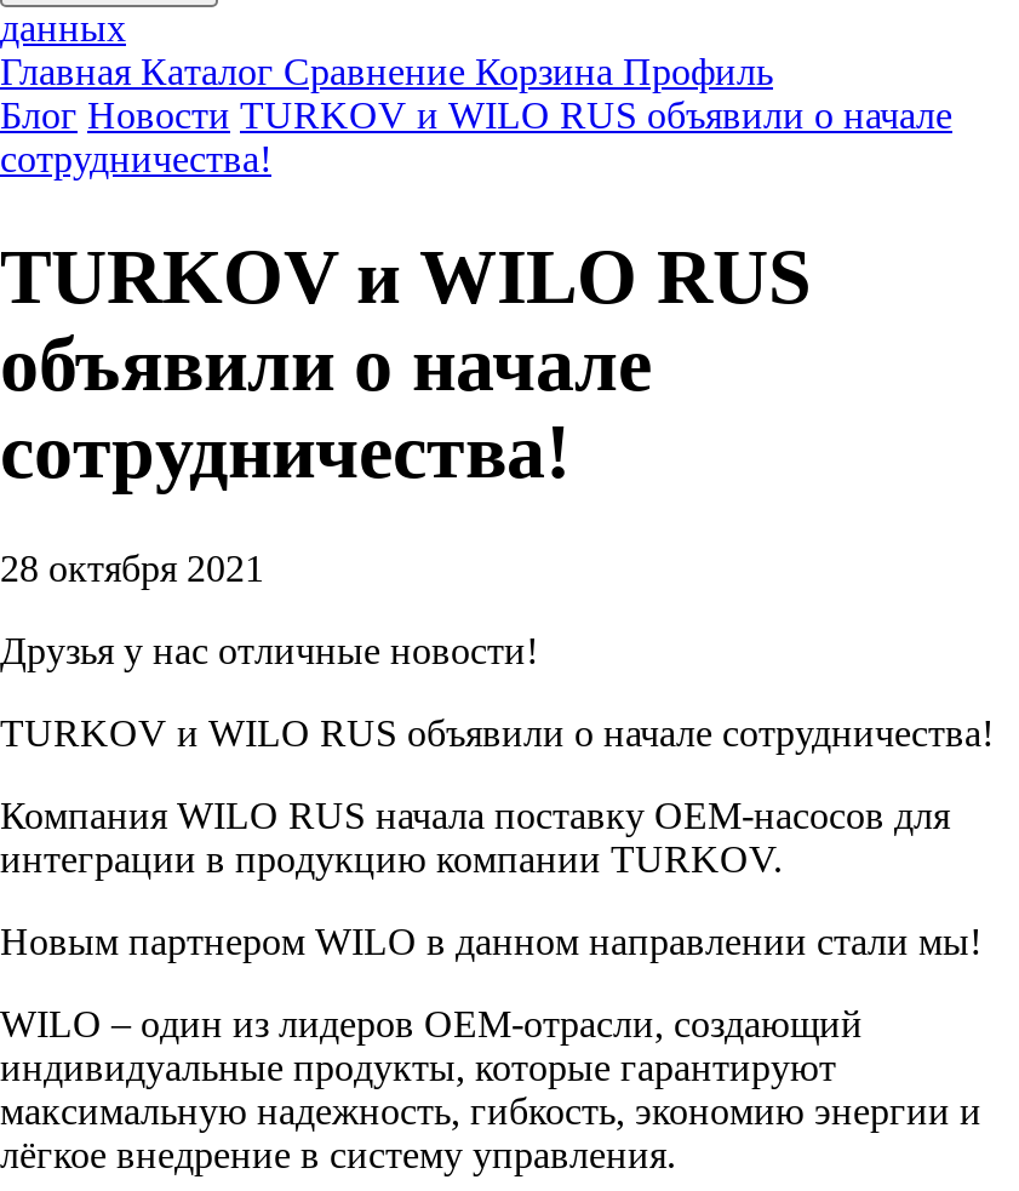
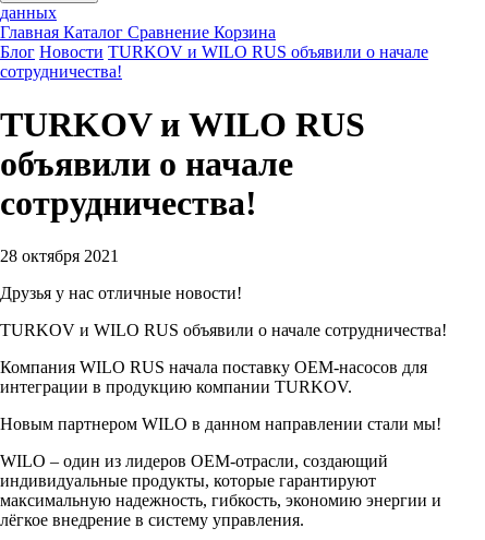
[0,51,773,92] Главная Каталог Сравнение Корзина Профиль -> [0,23,276,41] Главная Каталог Сравнение Корзина

